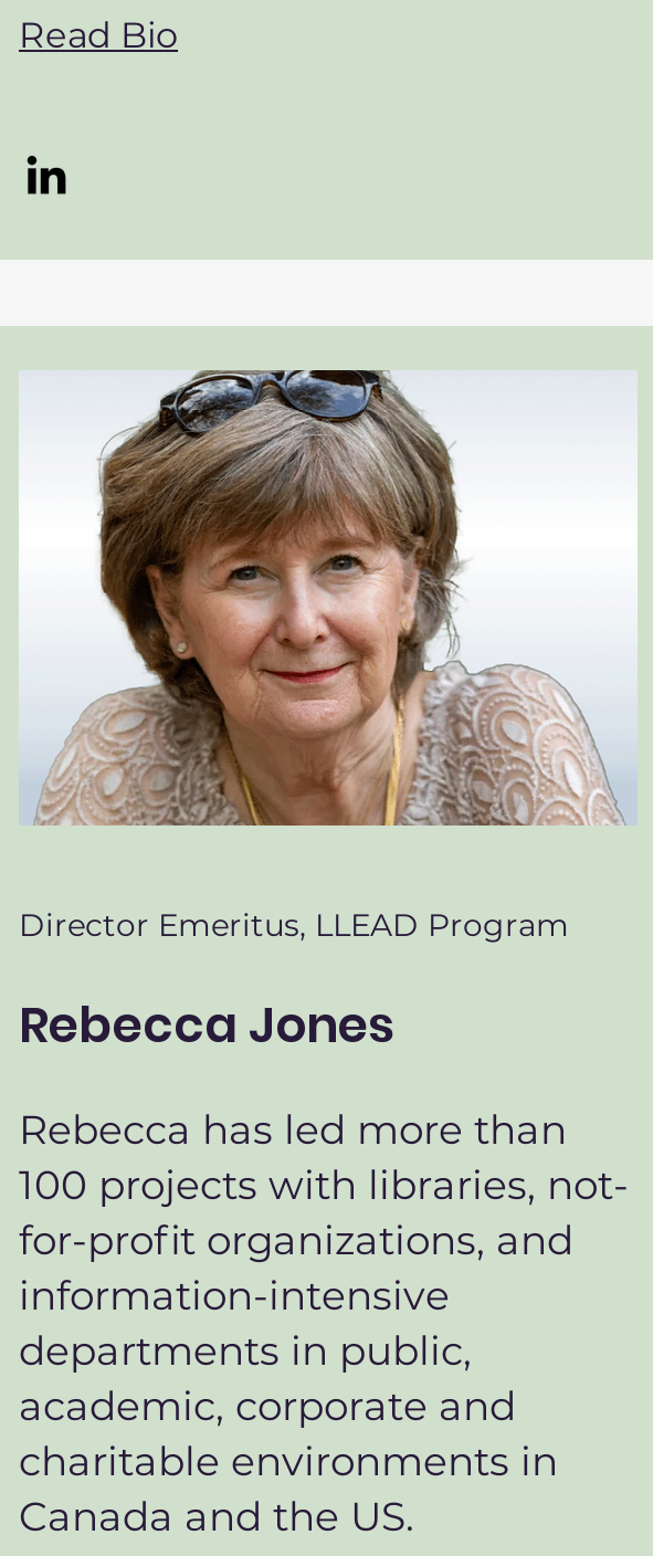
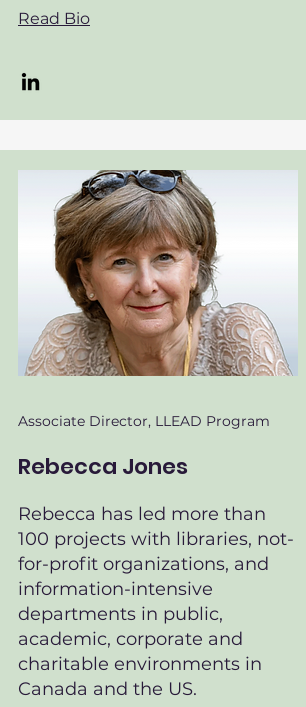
[19,905,569,945] Director Emeritus, LLEAD Program -> [18,412,270,430] Associate Director, LLEAD Program

